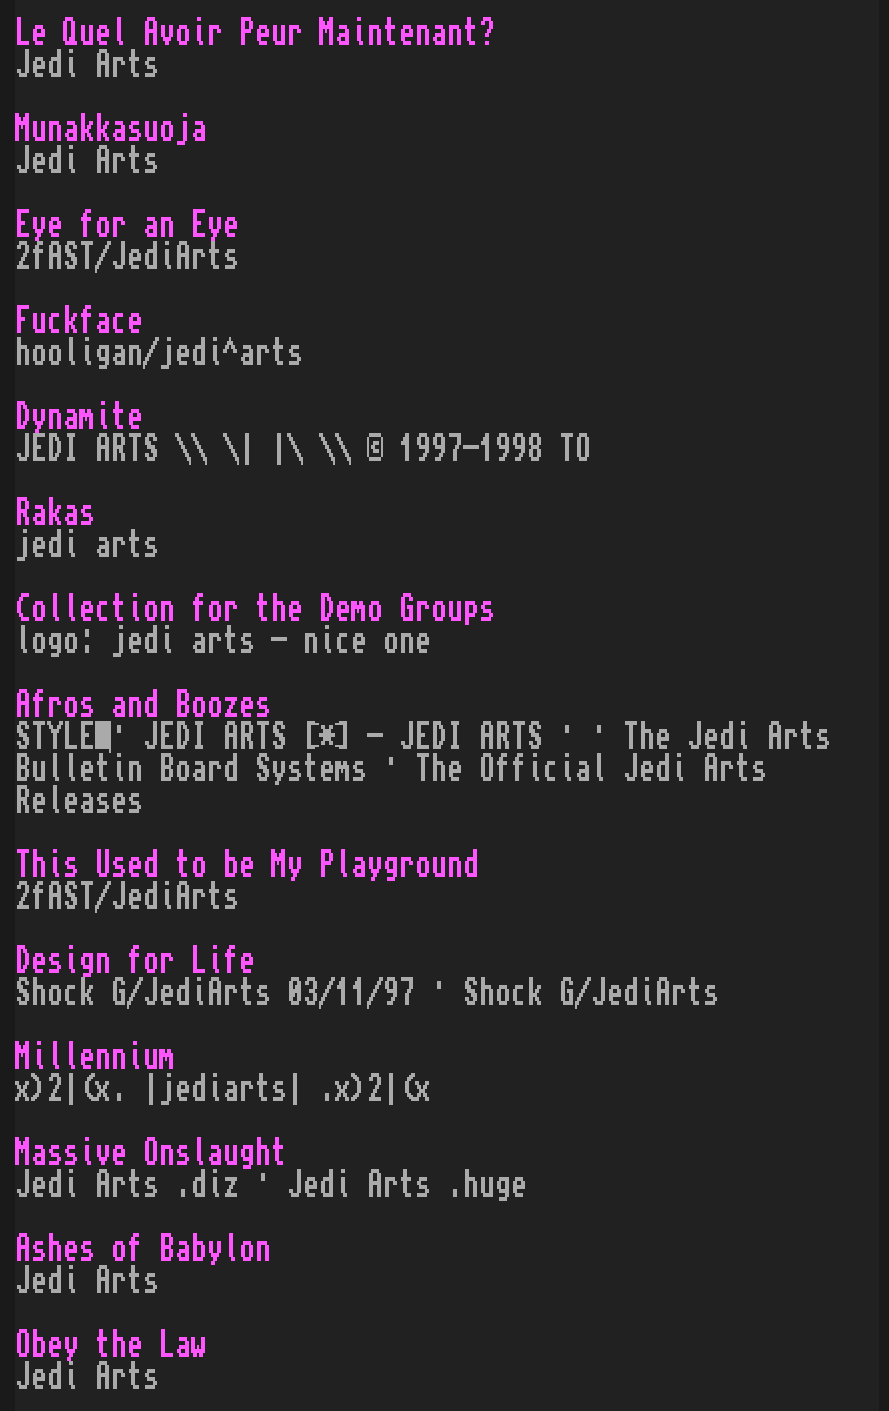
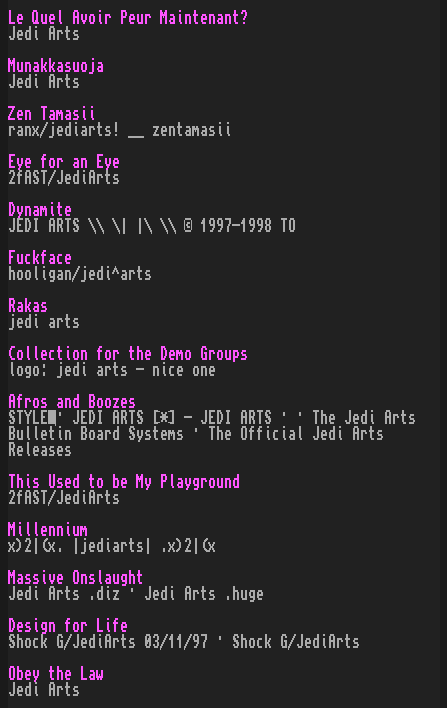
none -> [8,106,232,138] Zen Tamasii | ranx/jediarts! __ zentamasii
moved [15,209,239,273] -> [8,154,120,186]: Eye for an Eye | 2fAST/JediArts
moved [15,305,303,369] -> [8,250,152,282]: Fuckface | hooligan/jedi^arts
moved [15,497,831,913] -> [8,298,416,506]: Rakas | jedi arts | Collection for the Demo Groups | ... | This Used to be My Playground | 2fAST/JediArts
moved [15,945,719,1009] -> [8,618,360,650]: Design for Life | Shock G/JediArts 03/11/97 · Shock G/JediArts
[15,1233,271,1297] Ashes of Babylon | Jedi Arts -> none

